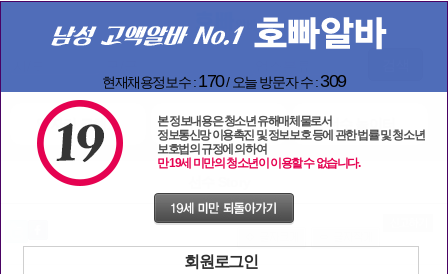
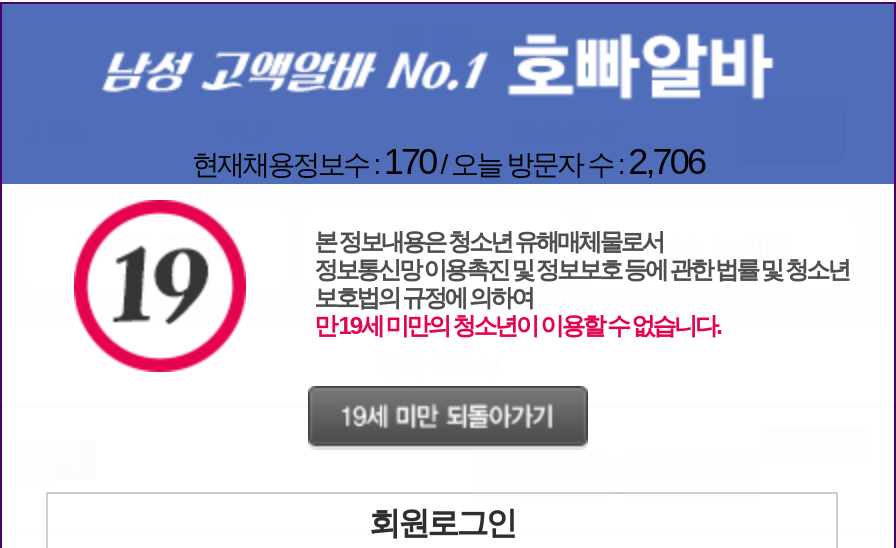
[102,71,346,91] 현재채용정보수 : 170/ 오늘 방문자 수 : 309 -> [192,142,704,182] 현재채용정보수 : 170/ 오늘 방문자 수 : 2,706

